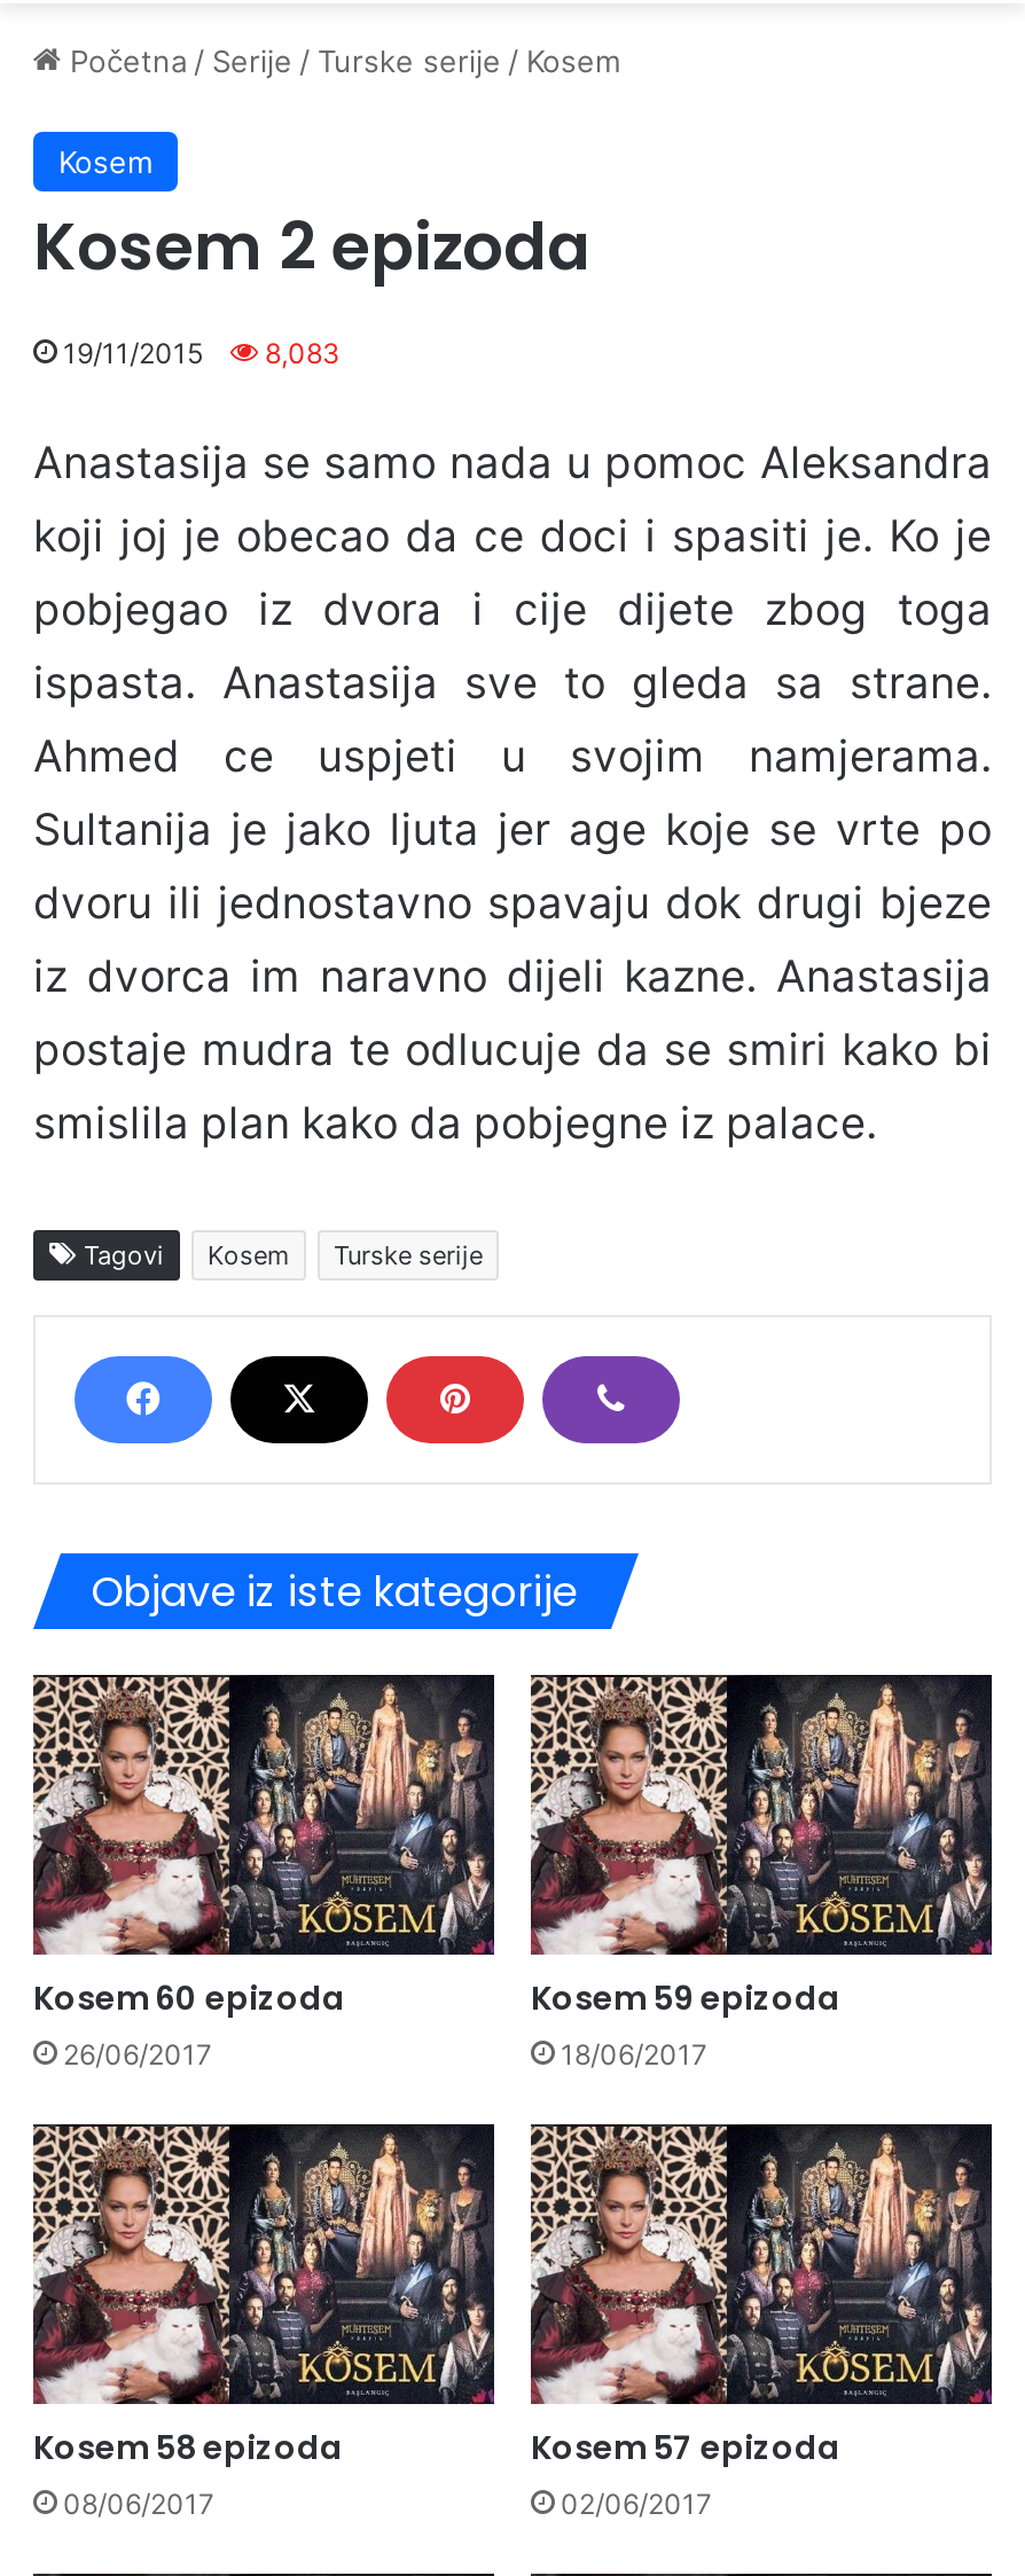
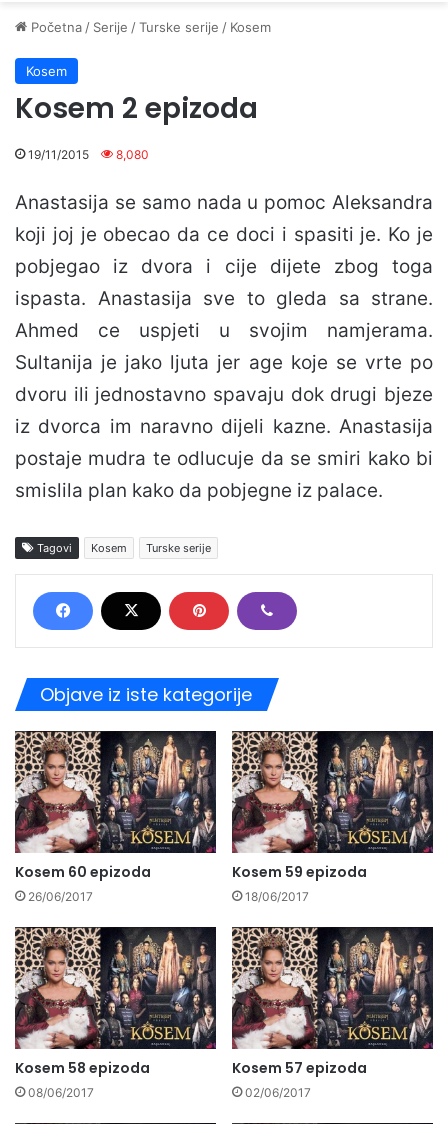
[63,337,341,371] 19/11/2015 8,083 -> [28,147,149,162] 19/11/2015 8,080

